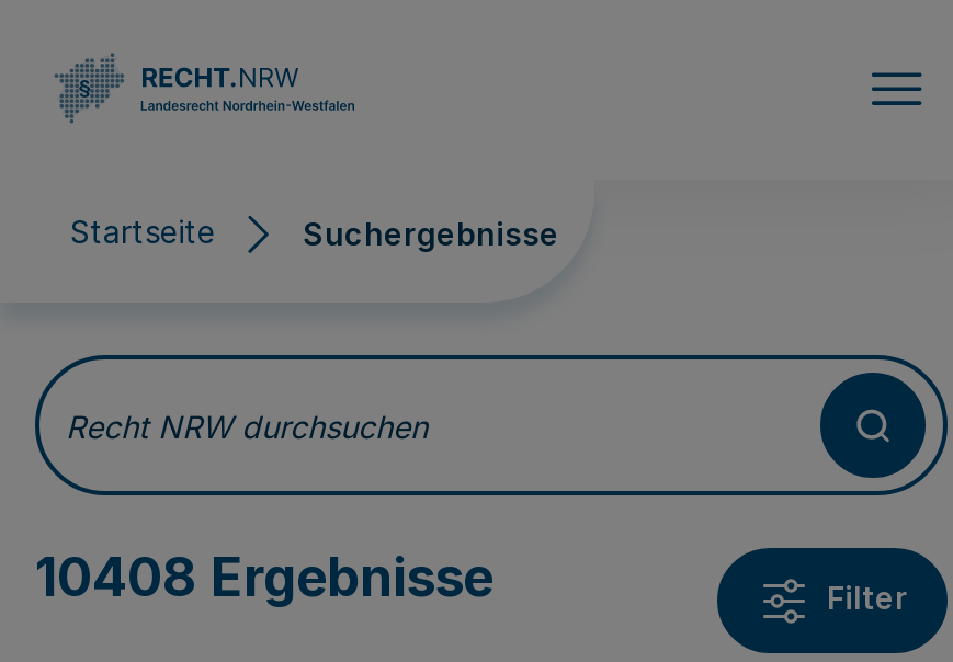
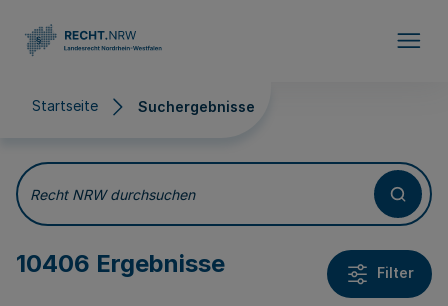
[35,546,493,609] 10408 Ergebnisse -> [16,249,225,278] 10406 Ergebnisse

